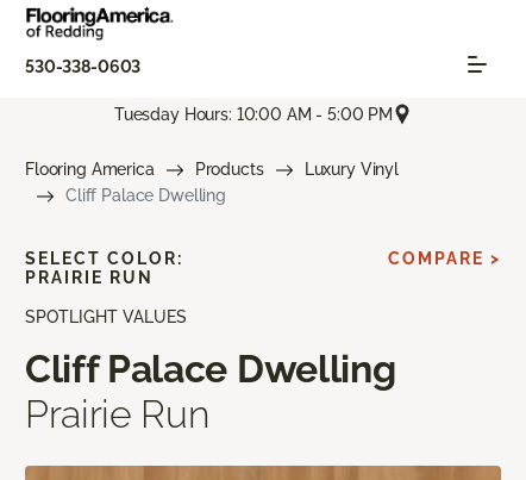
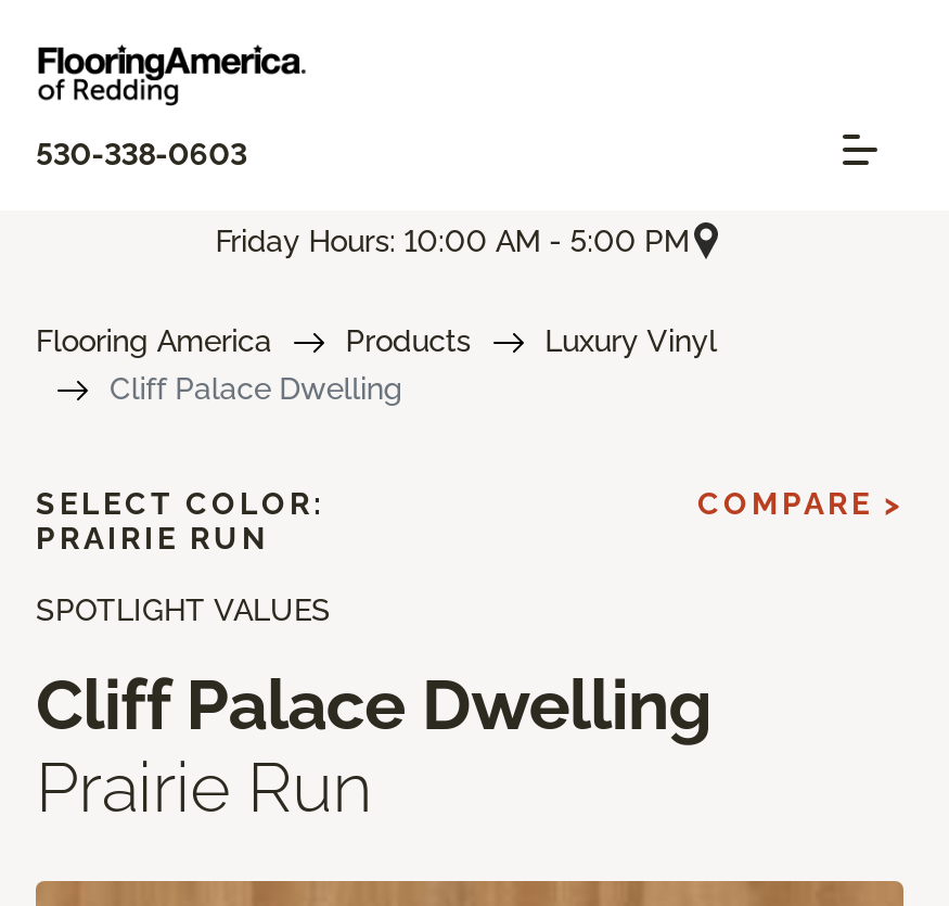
[114,104,393,124] Tuesday Hours: 10:00 AM - 5:00 PM -> [215,223,689,258] Friday Hours: 10:00 AM - 5:00 PM

